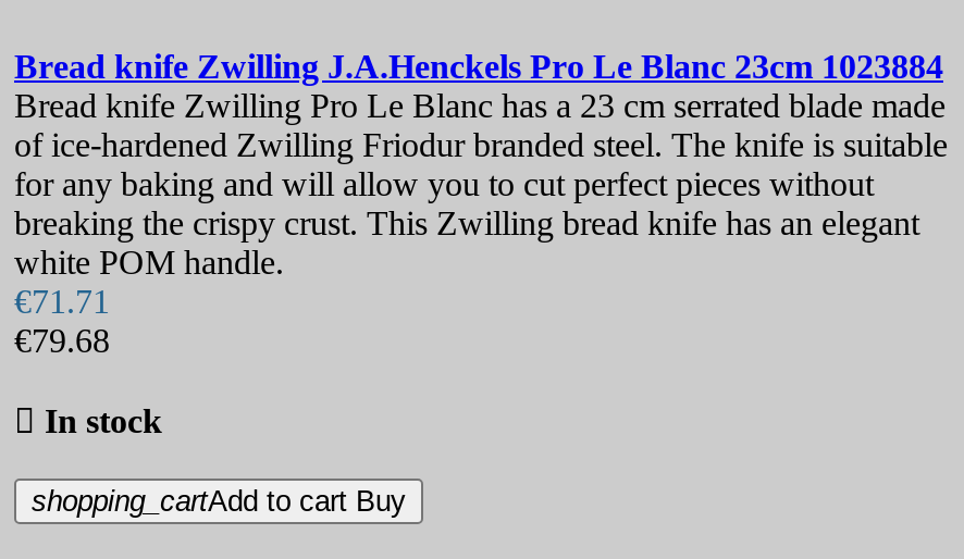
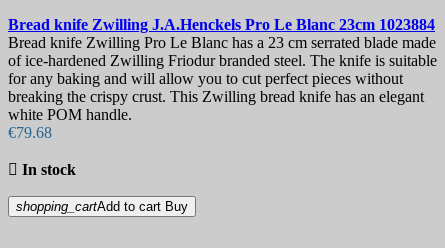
[14,283,110,320] €71.71 -> none

